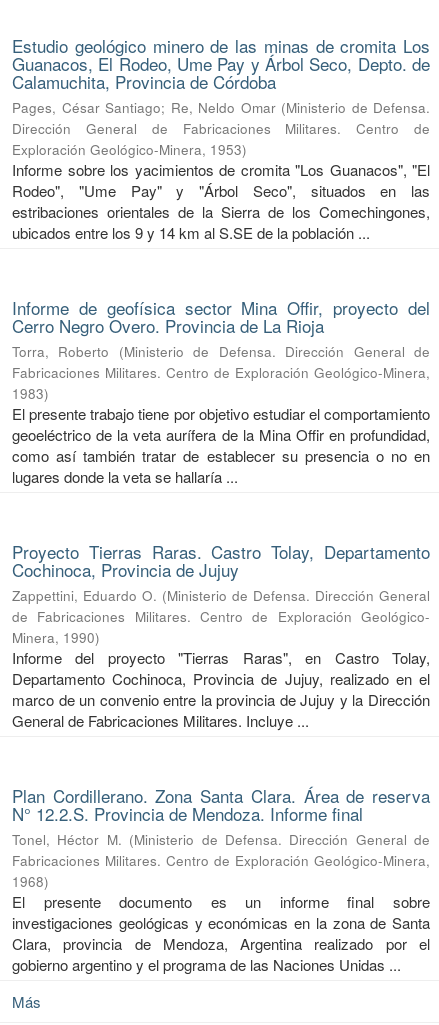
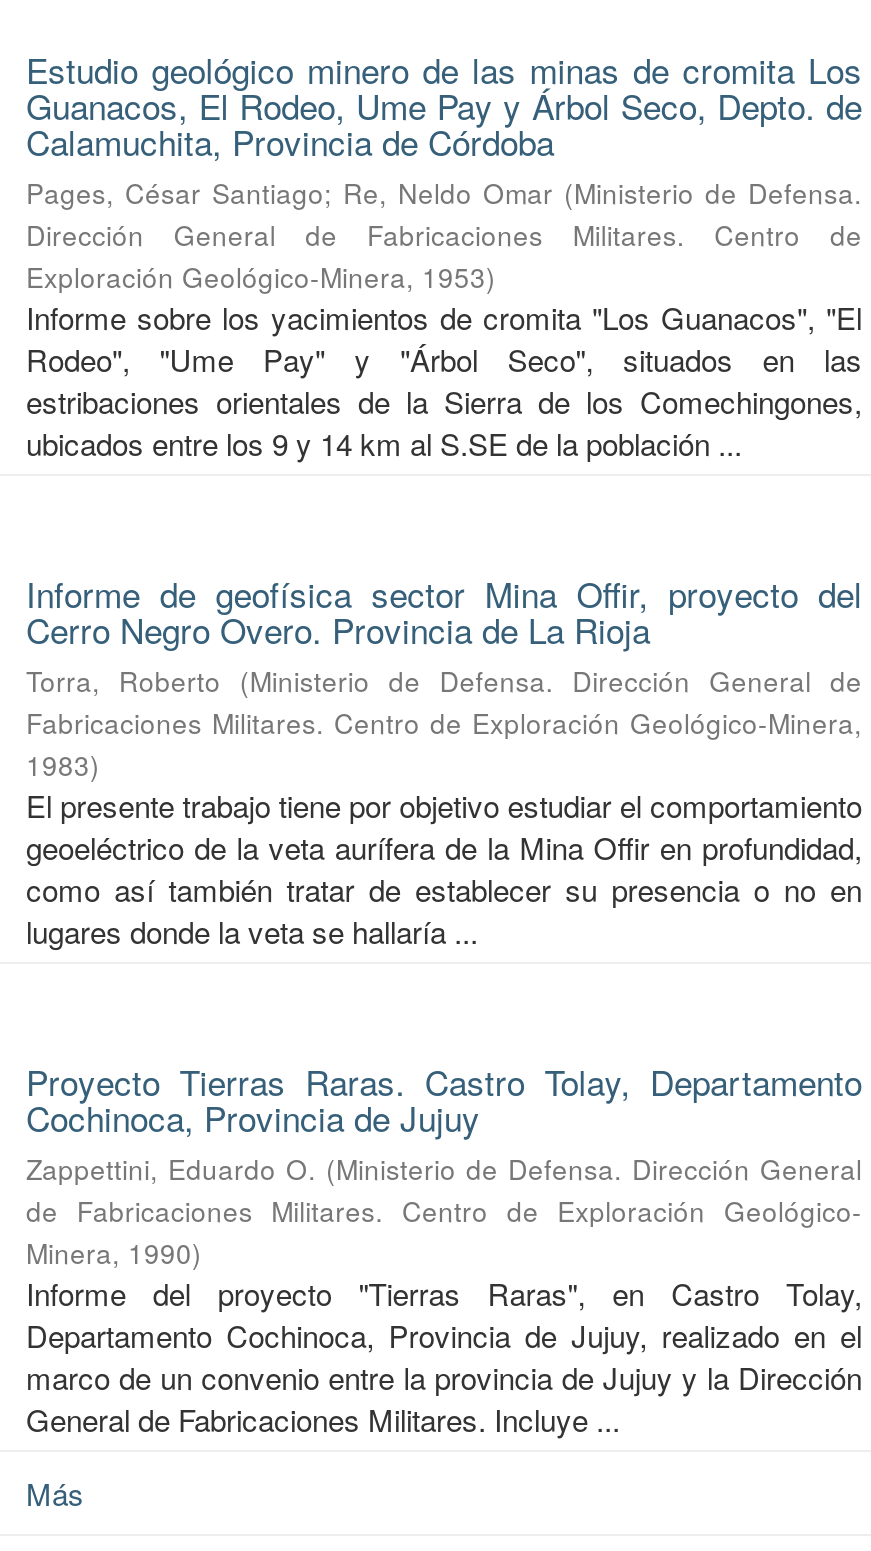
[12,783,430,975] Plan Cordillerano. Zona Santa Clara. Área de reserva | N° 12.2.S. Provincia de Mendoza. Informe final | Tonel, Héctor M. (Ministerio de Defensa. Dirección General de | Fabricaciones Militares. Centro de Exploración Geológico-Minera, | 1968) | El presente documento es un informe final sobre | investigaciones geológicas y económicas en la zona de Santa | Clara, provincia de Mendoza, Argentina realizado por el | gobierno argentino y el programa de las Naciones Unidas ... -> none

